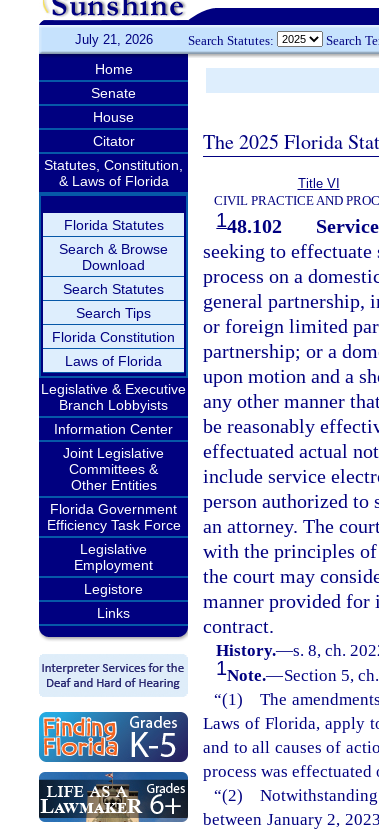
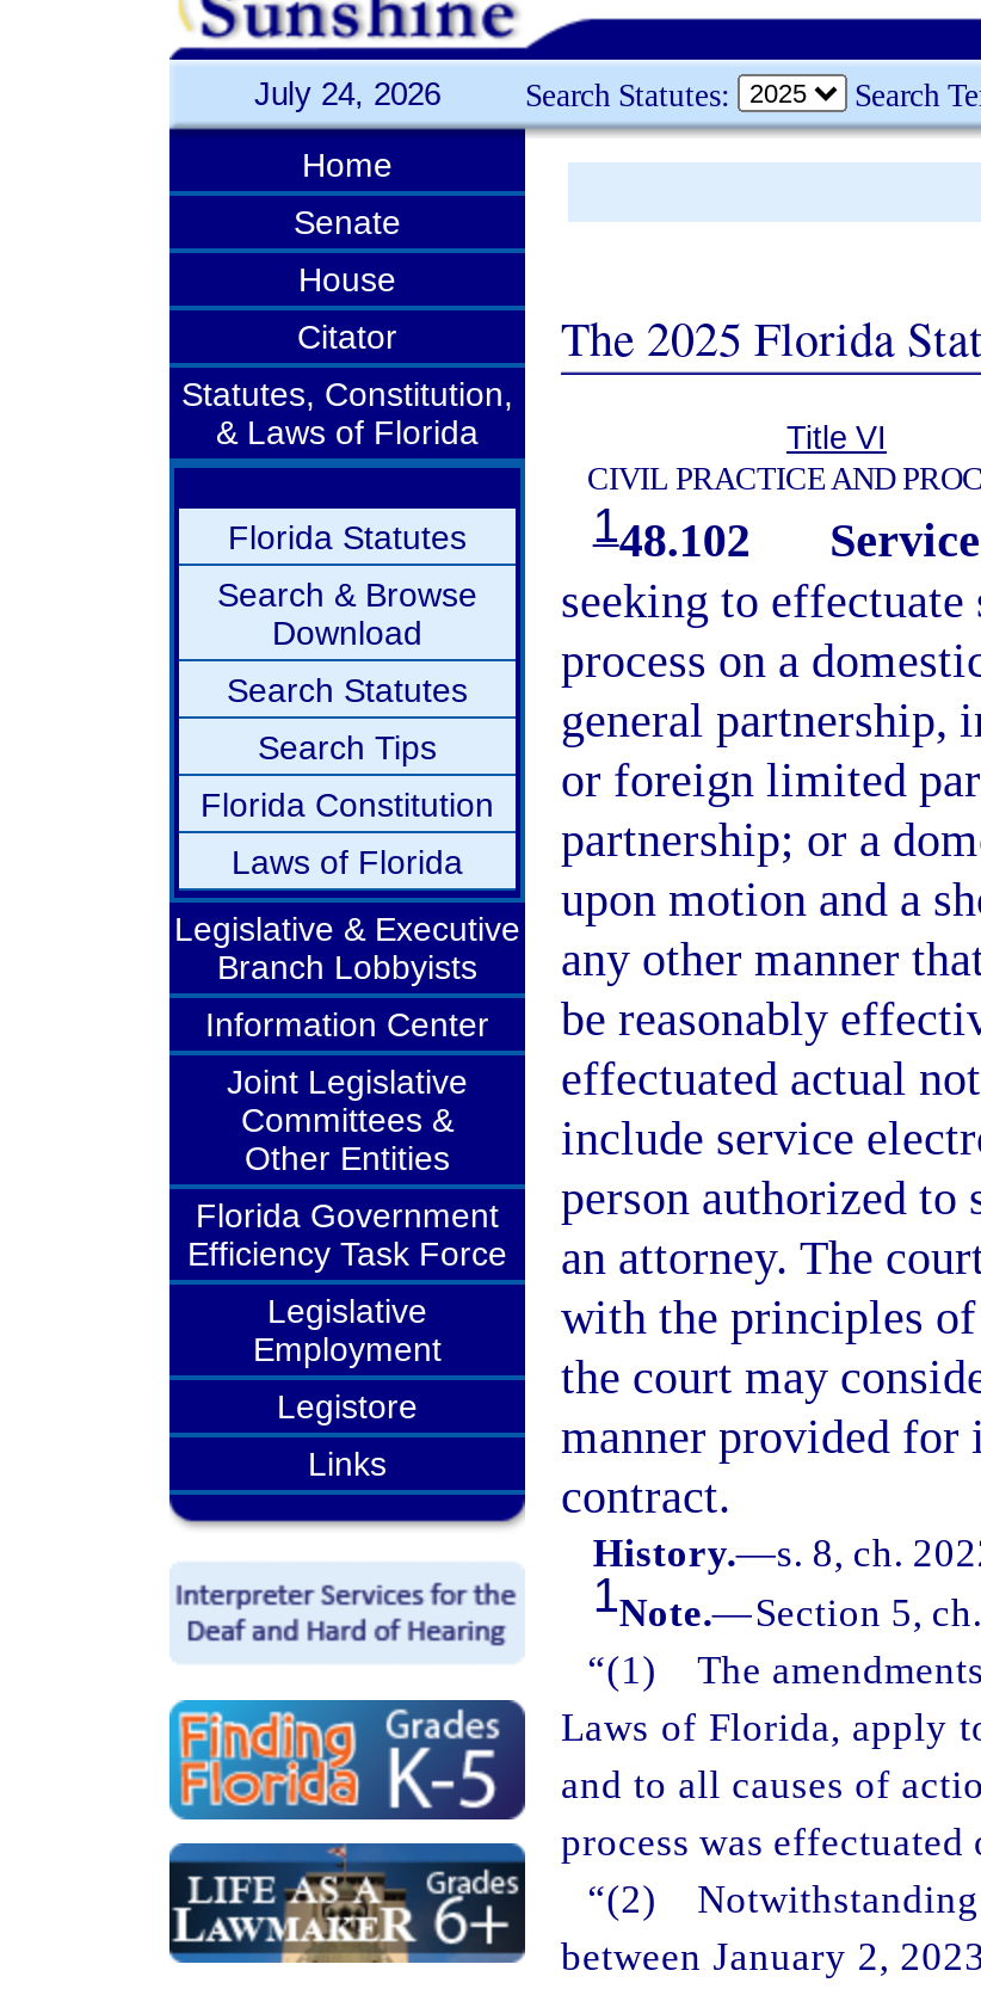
[74,32,152,47] July 21, 2026 -> [254,76,440,112] July 24, 2026

